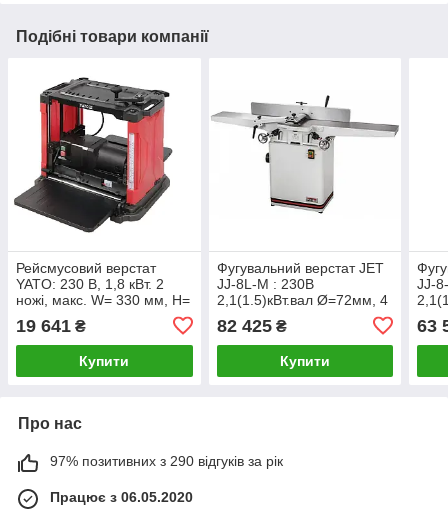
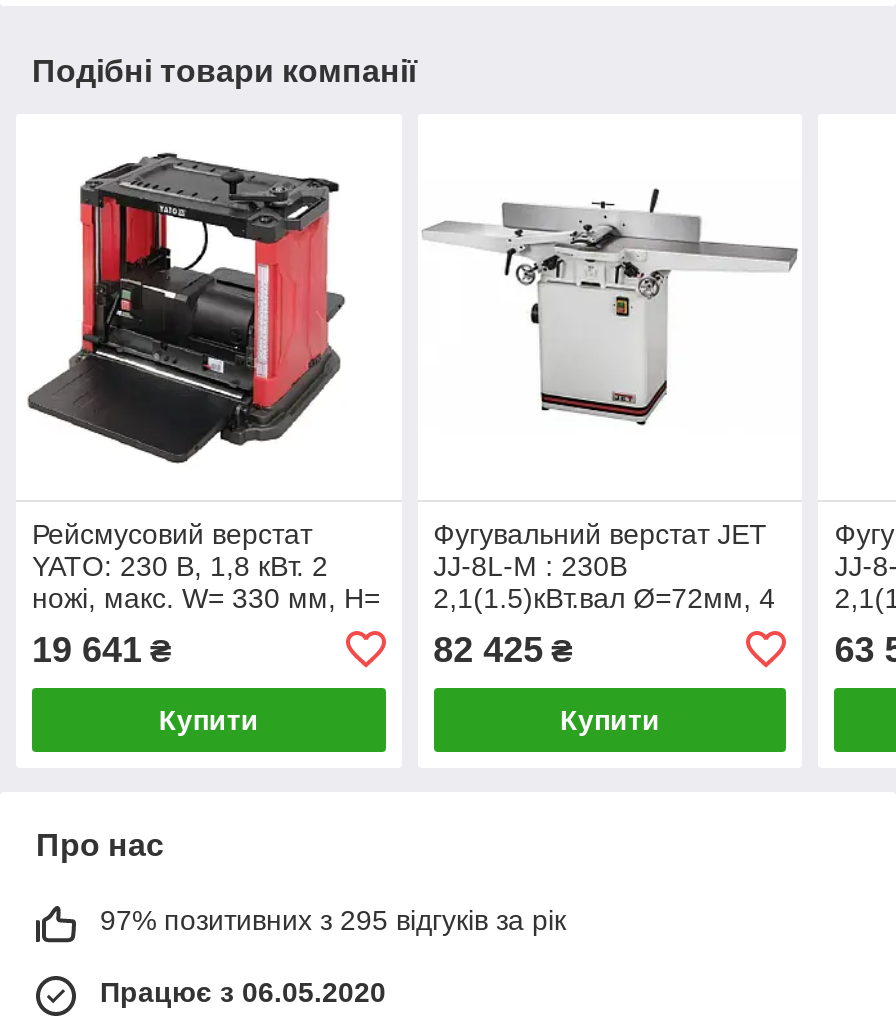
[50,453,283,469] 97% позитивних з 290 відгуків за рік -> [100,904,566,936] 97% позитивних з 295 відгуків за рік

